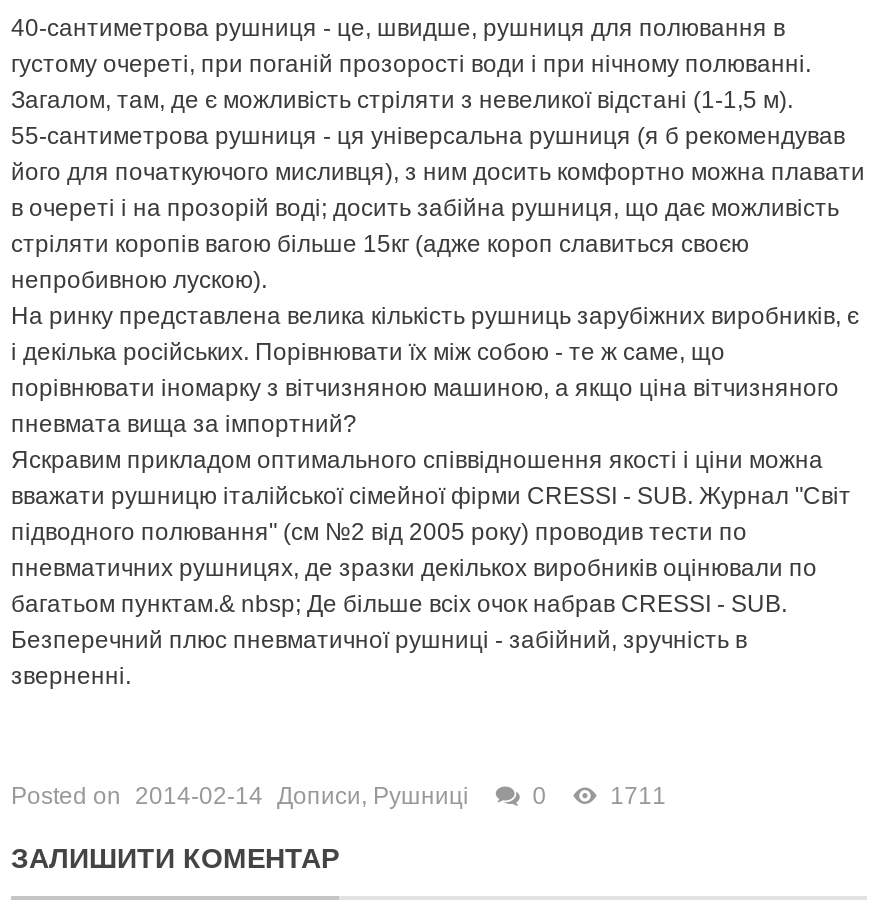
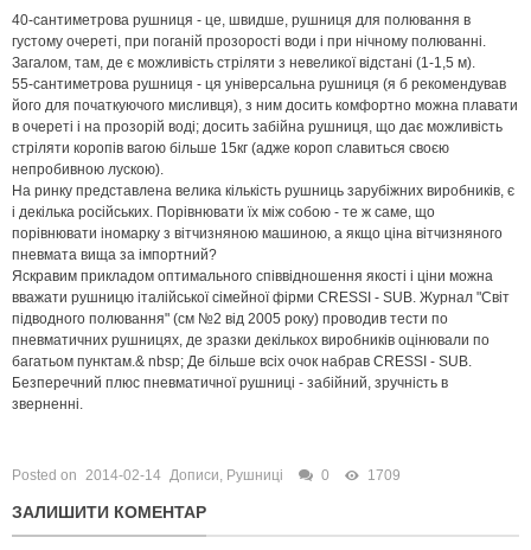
[610,782,666,810] 1711 -> [367,467,400,484] 1709

